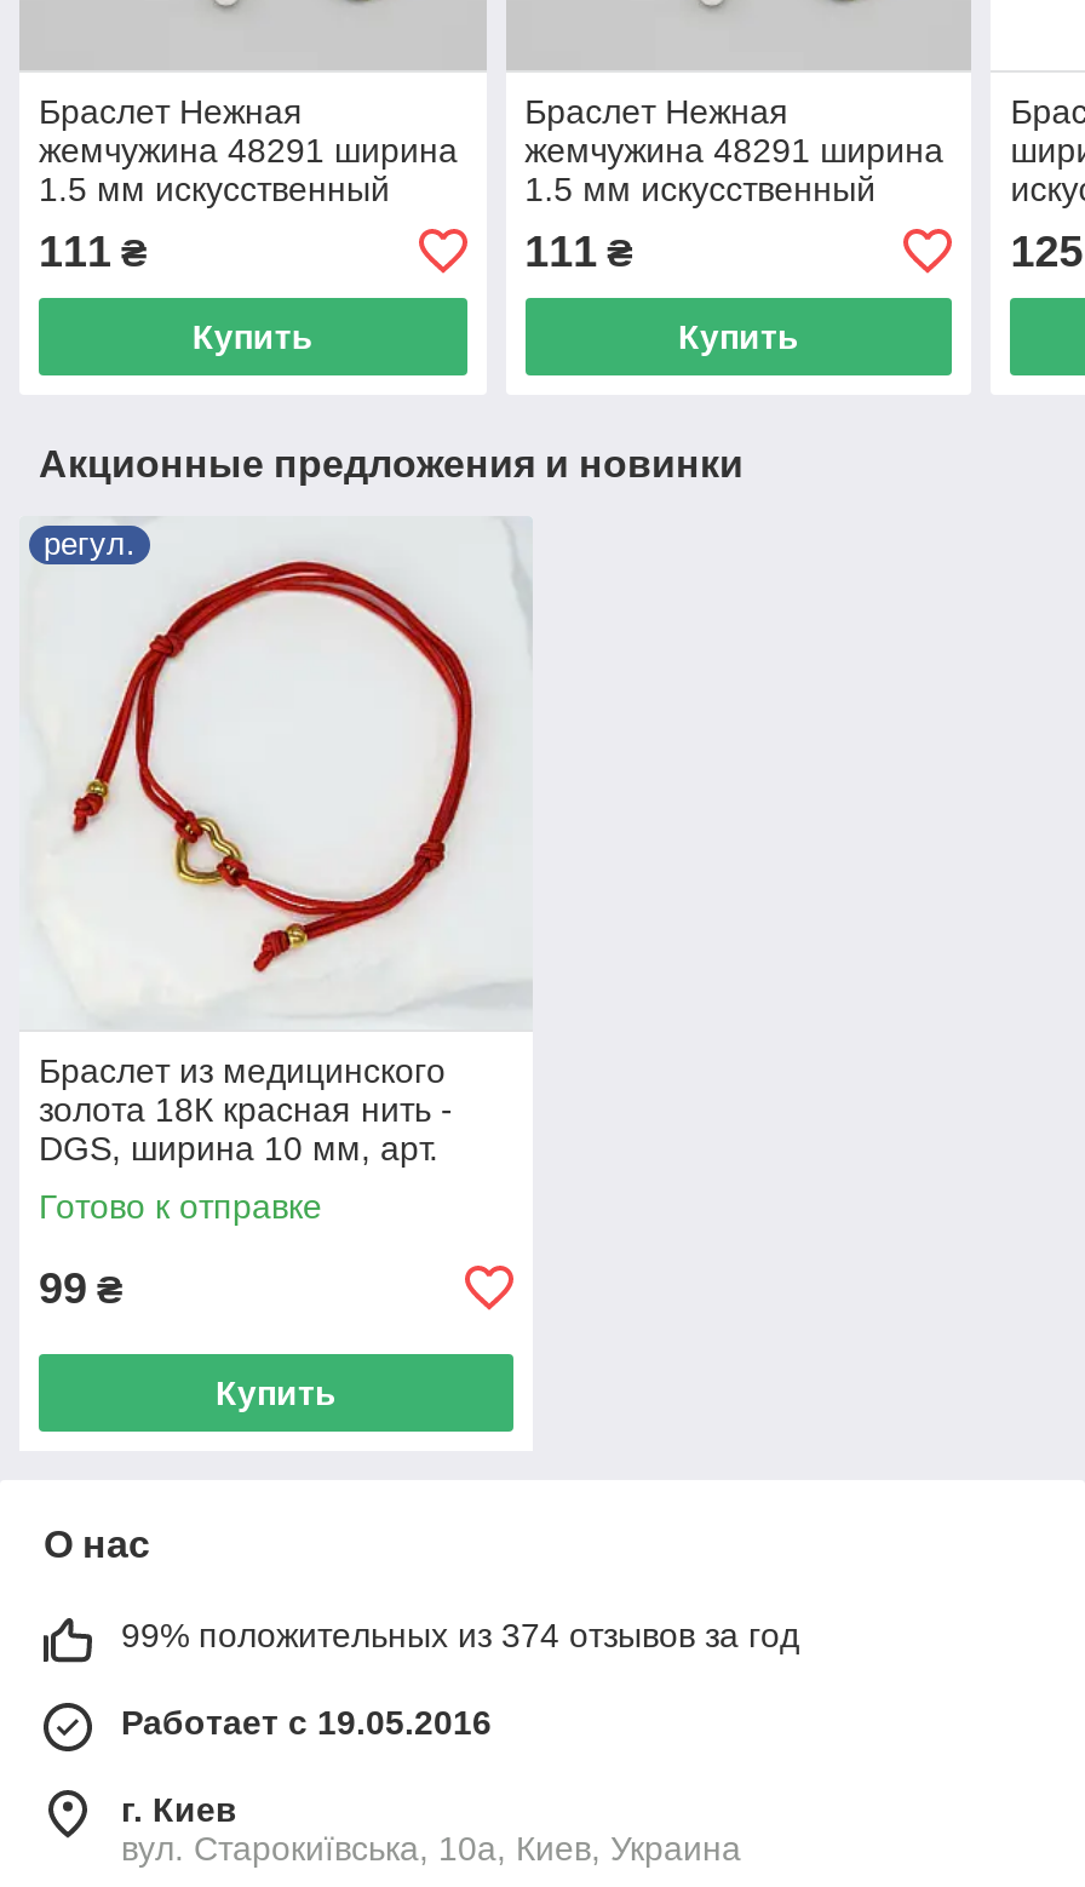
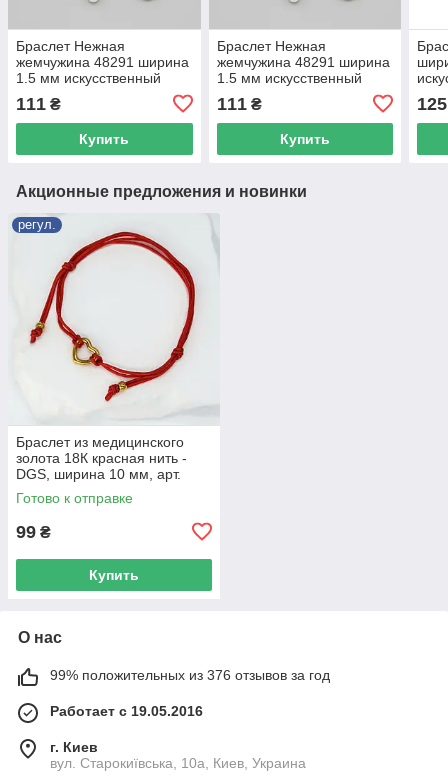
[121,1615,799,1654] 99% положительных из 374 отзывов за год -> [50,667,330,683] 99% положительных из 376 отзывов за год

